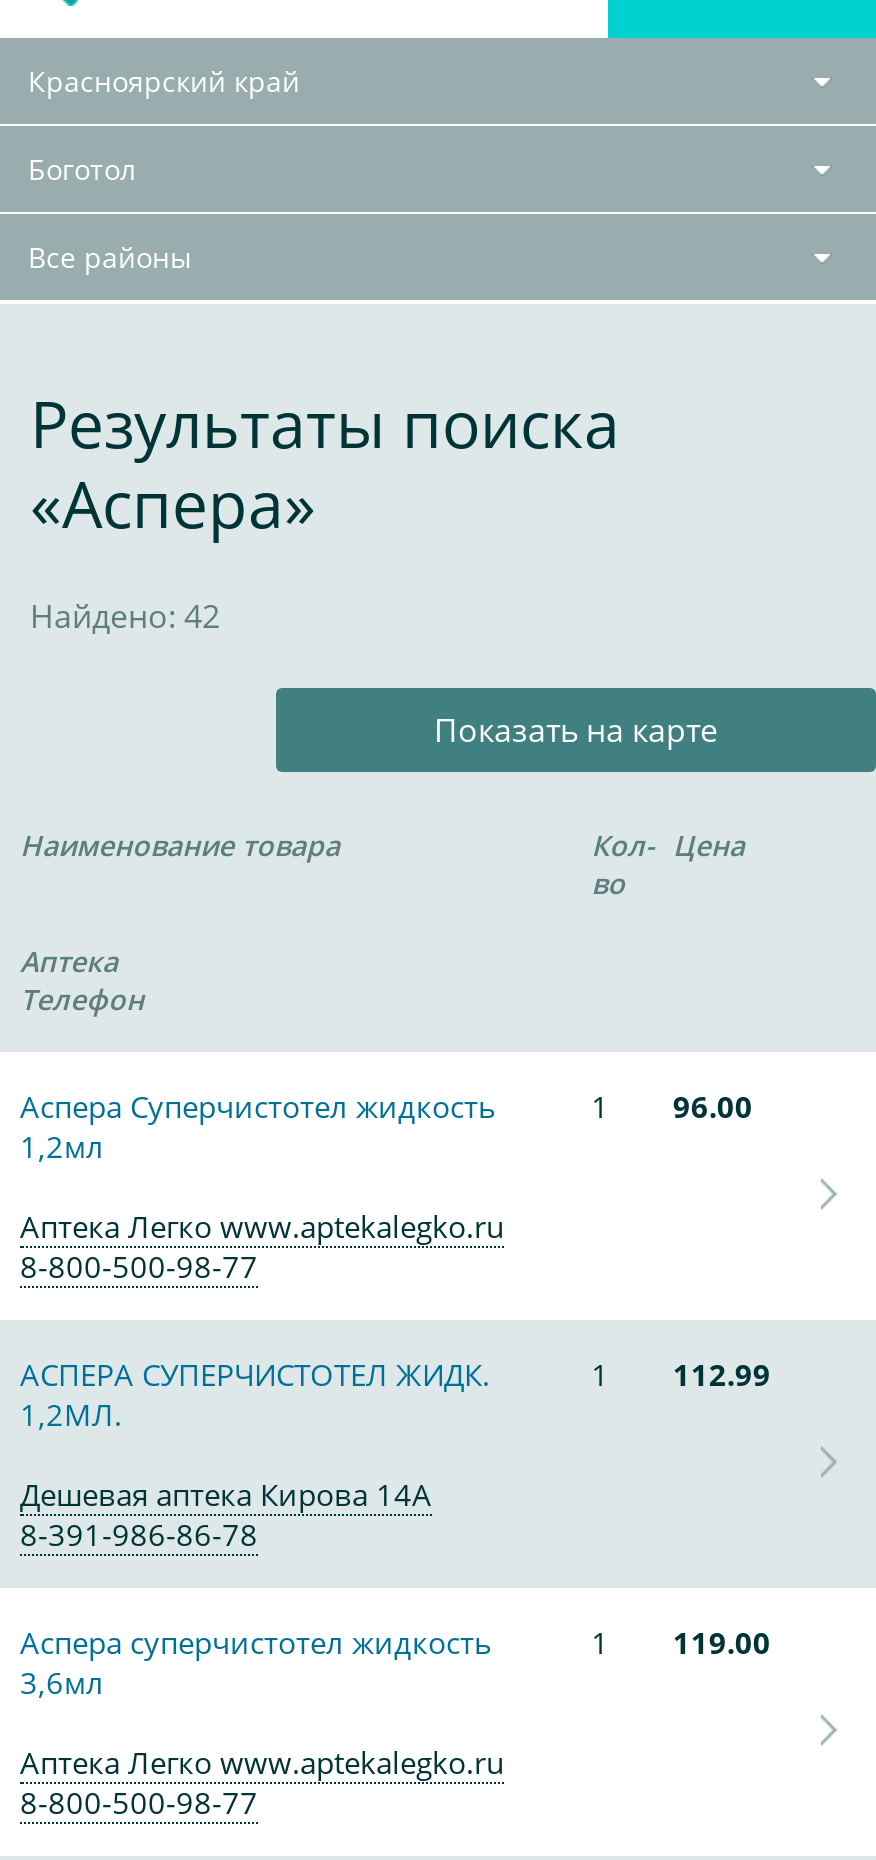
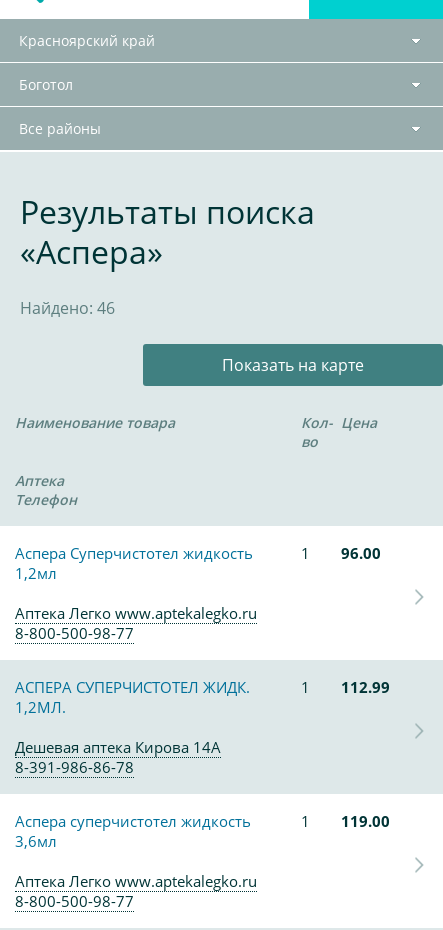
[30,594,220,638] Найдено: 42 -> [20,297,115,319] Найдено: 46

